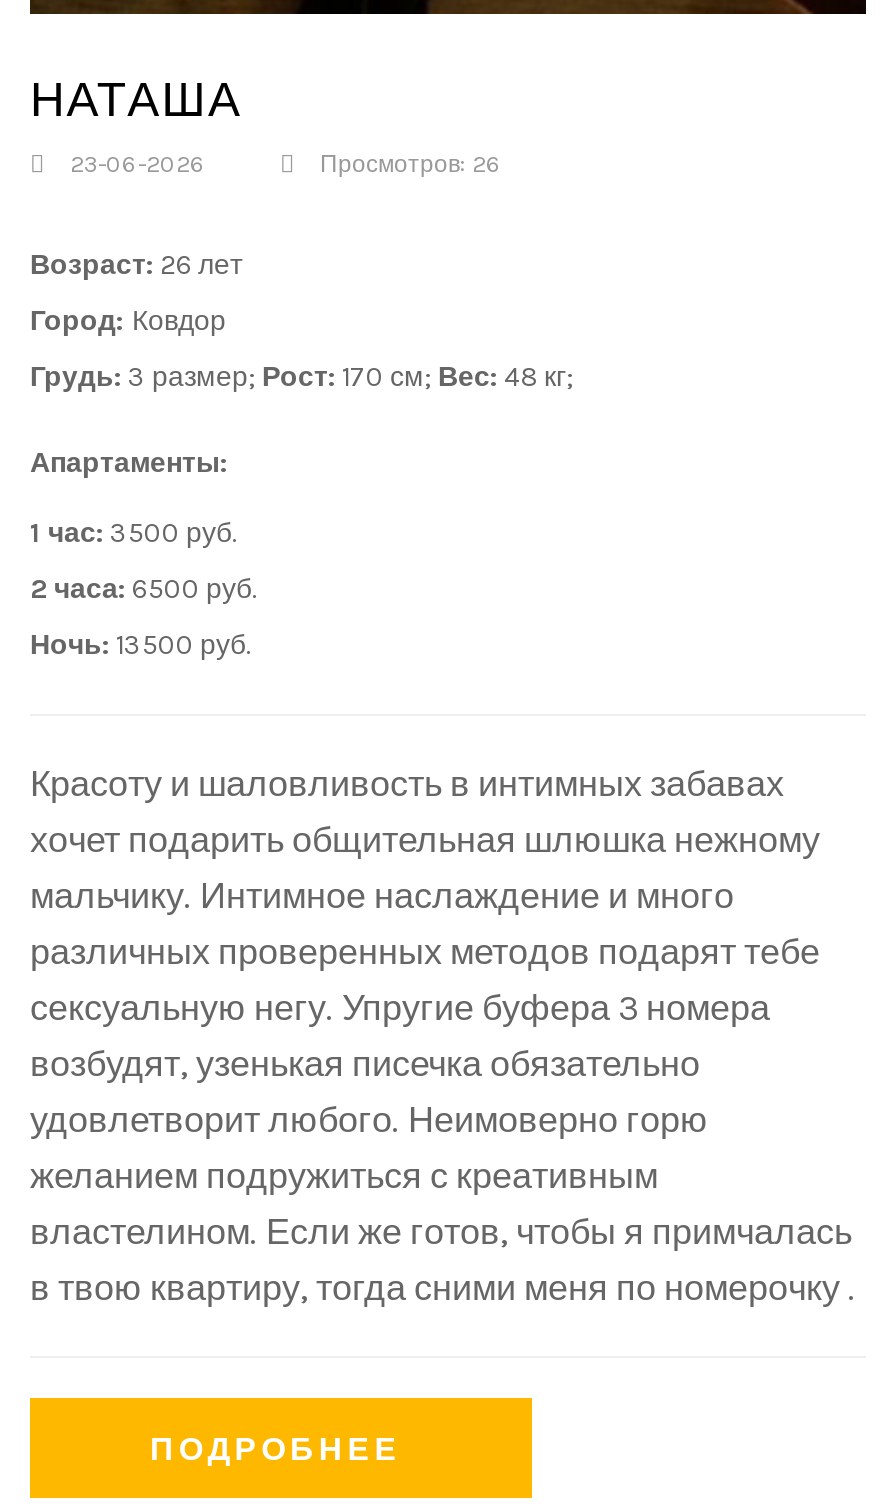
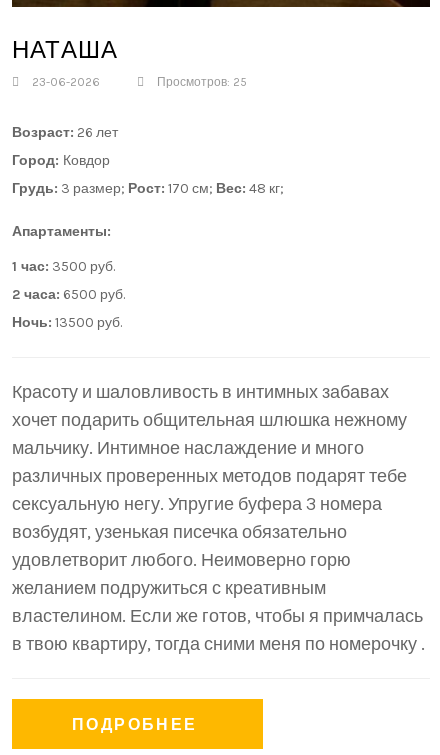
[320,150,502,178] Просмотров: 26 -> [157,75,247,89] Просмотров: 25

